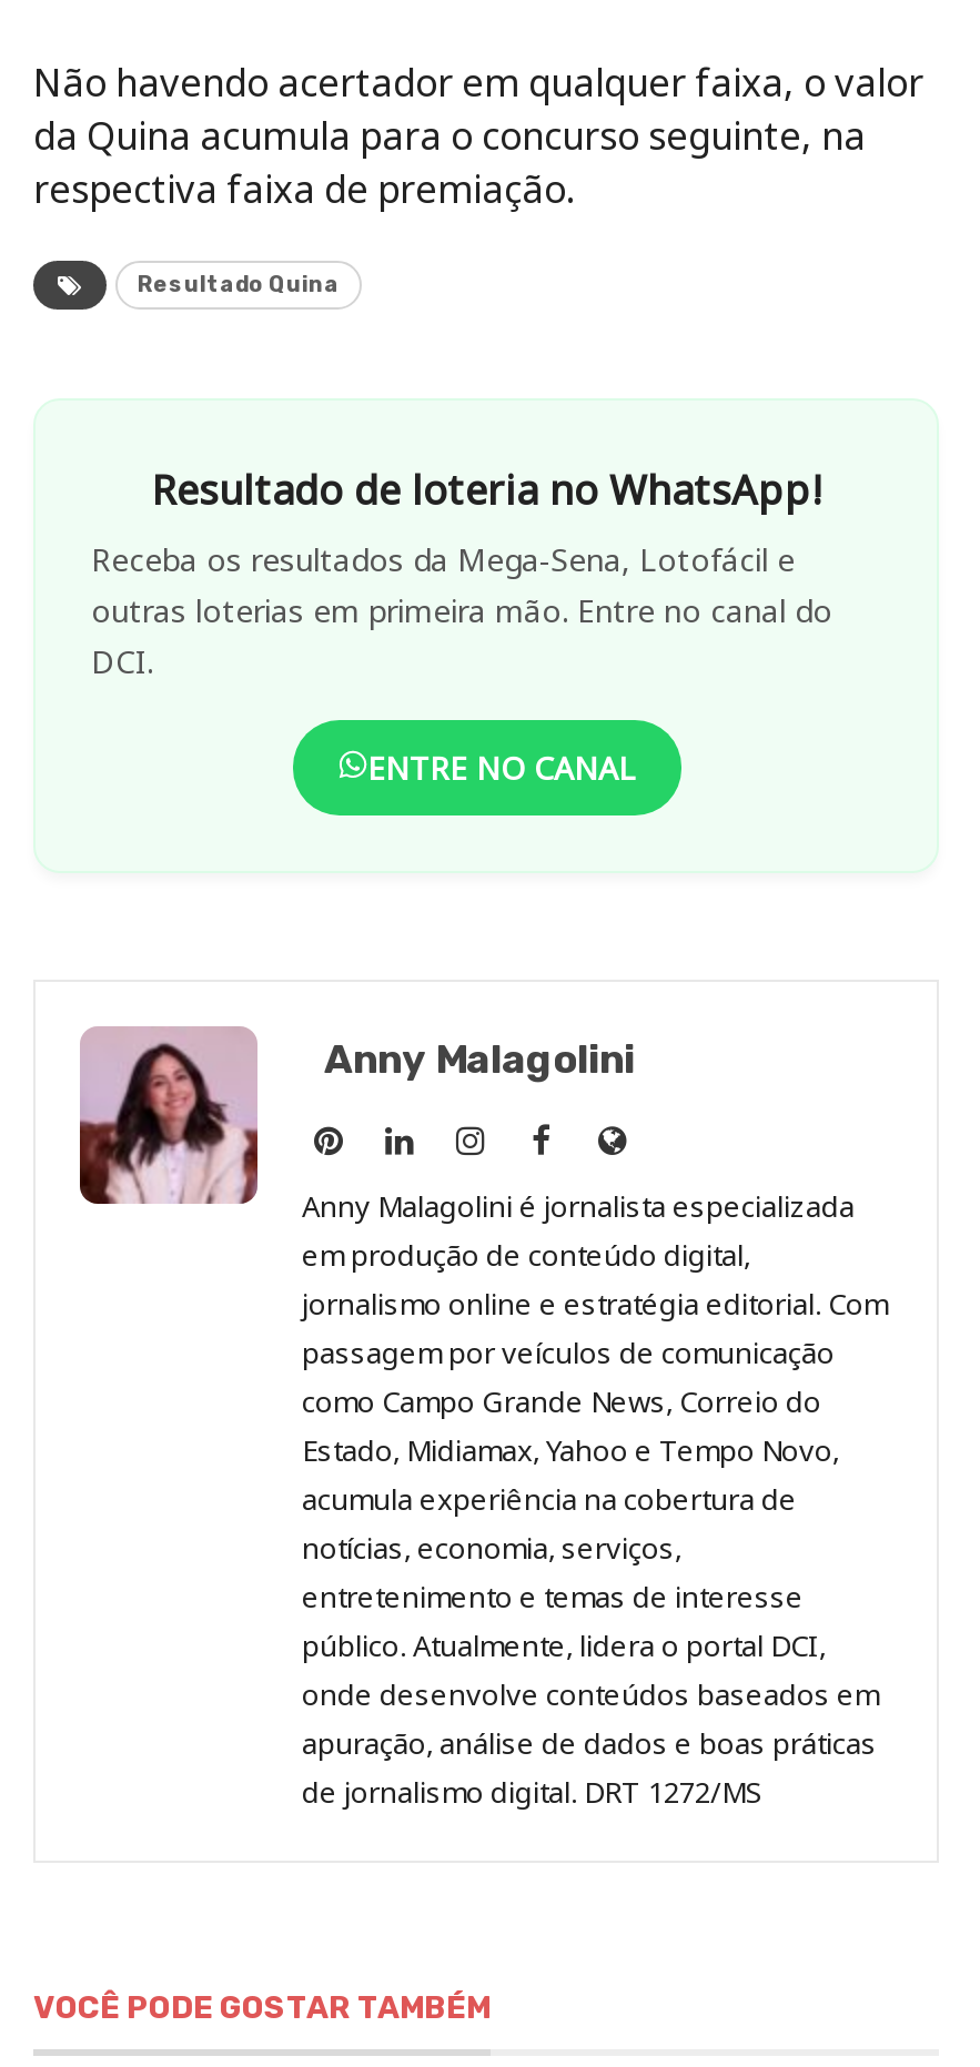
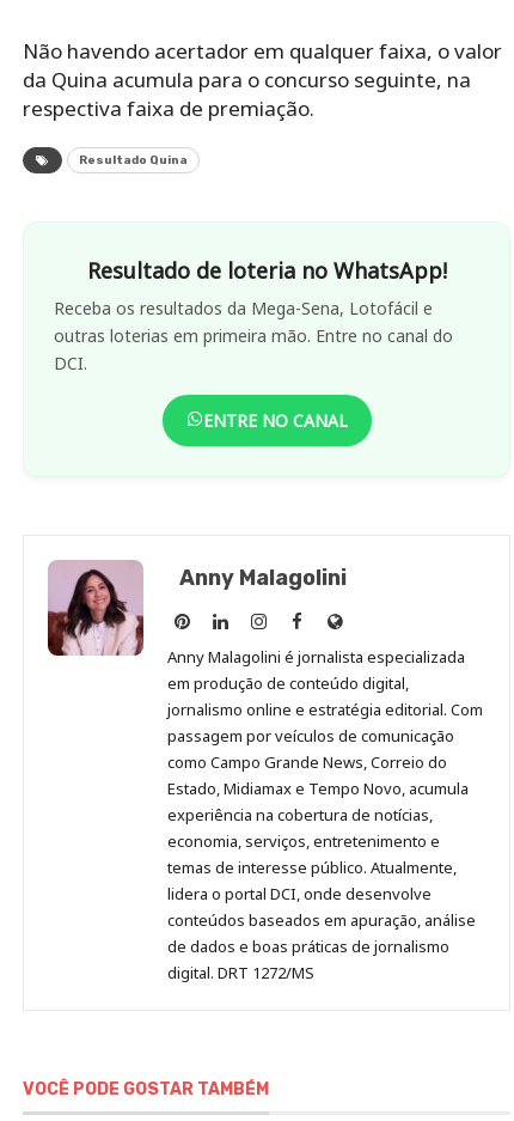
[302,1430,879,1812] Estado, Midiamax, Yahoo e Tempo Novo, | acumula experiência na cobertura de | notícias, economia, serviços, | entretenimento e temas de interesse | público. Atualmente, lidera o portal DCI, | onde desenvolve conteúdos baseados em | apuração, análise de dados e boas práticas | de jornalismo digital. DRT 1272/MS -> [167,778,476,983] Estado, Midiamax e Tempo Novo, acumula | experiência na cobertura de notícias, | economia, serviços, entretenimento e | temas de interesse público. Atualmente, | lidera o portal DCI, onde desenvolve | conteúdos baseados em apuração, análise | de dados e boas práticas de jornalismo | digital. DRT 1272/MS

